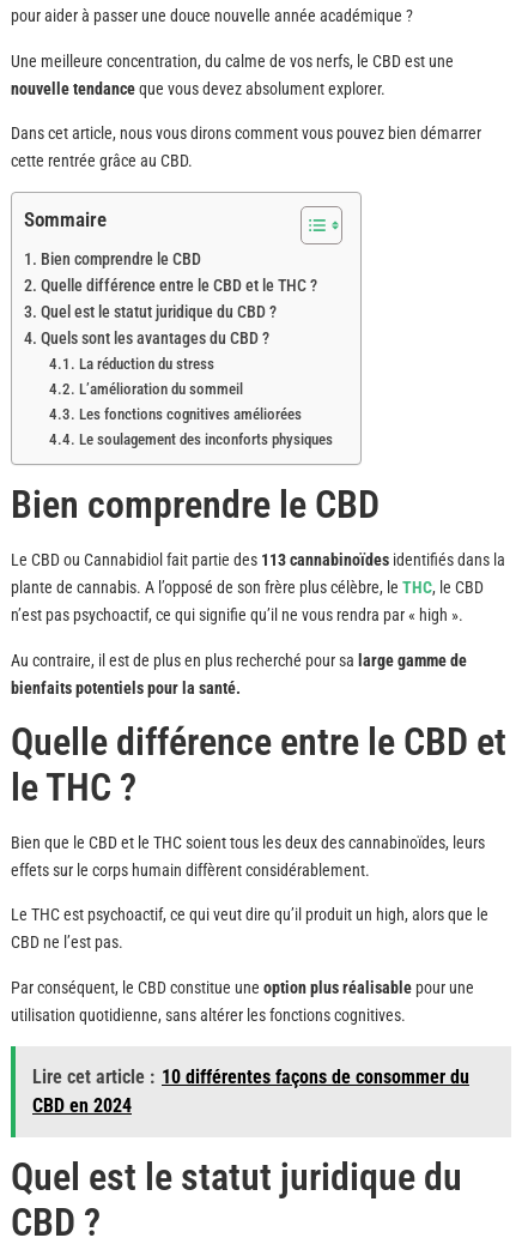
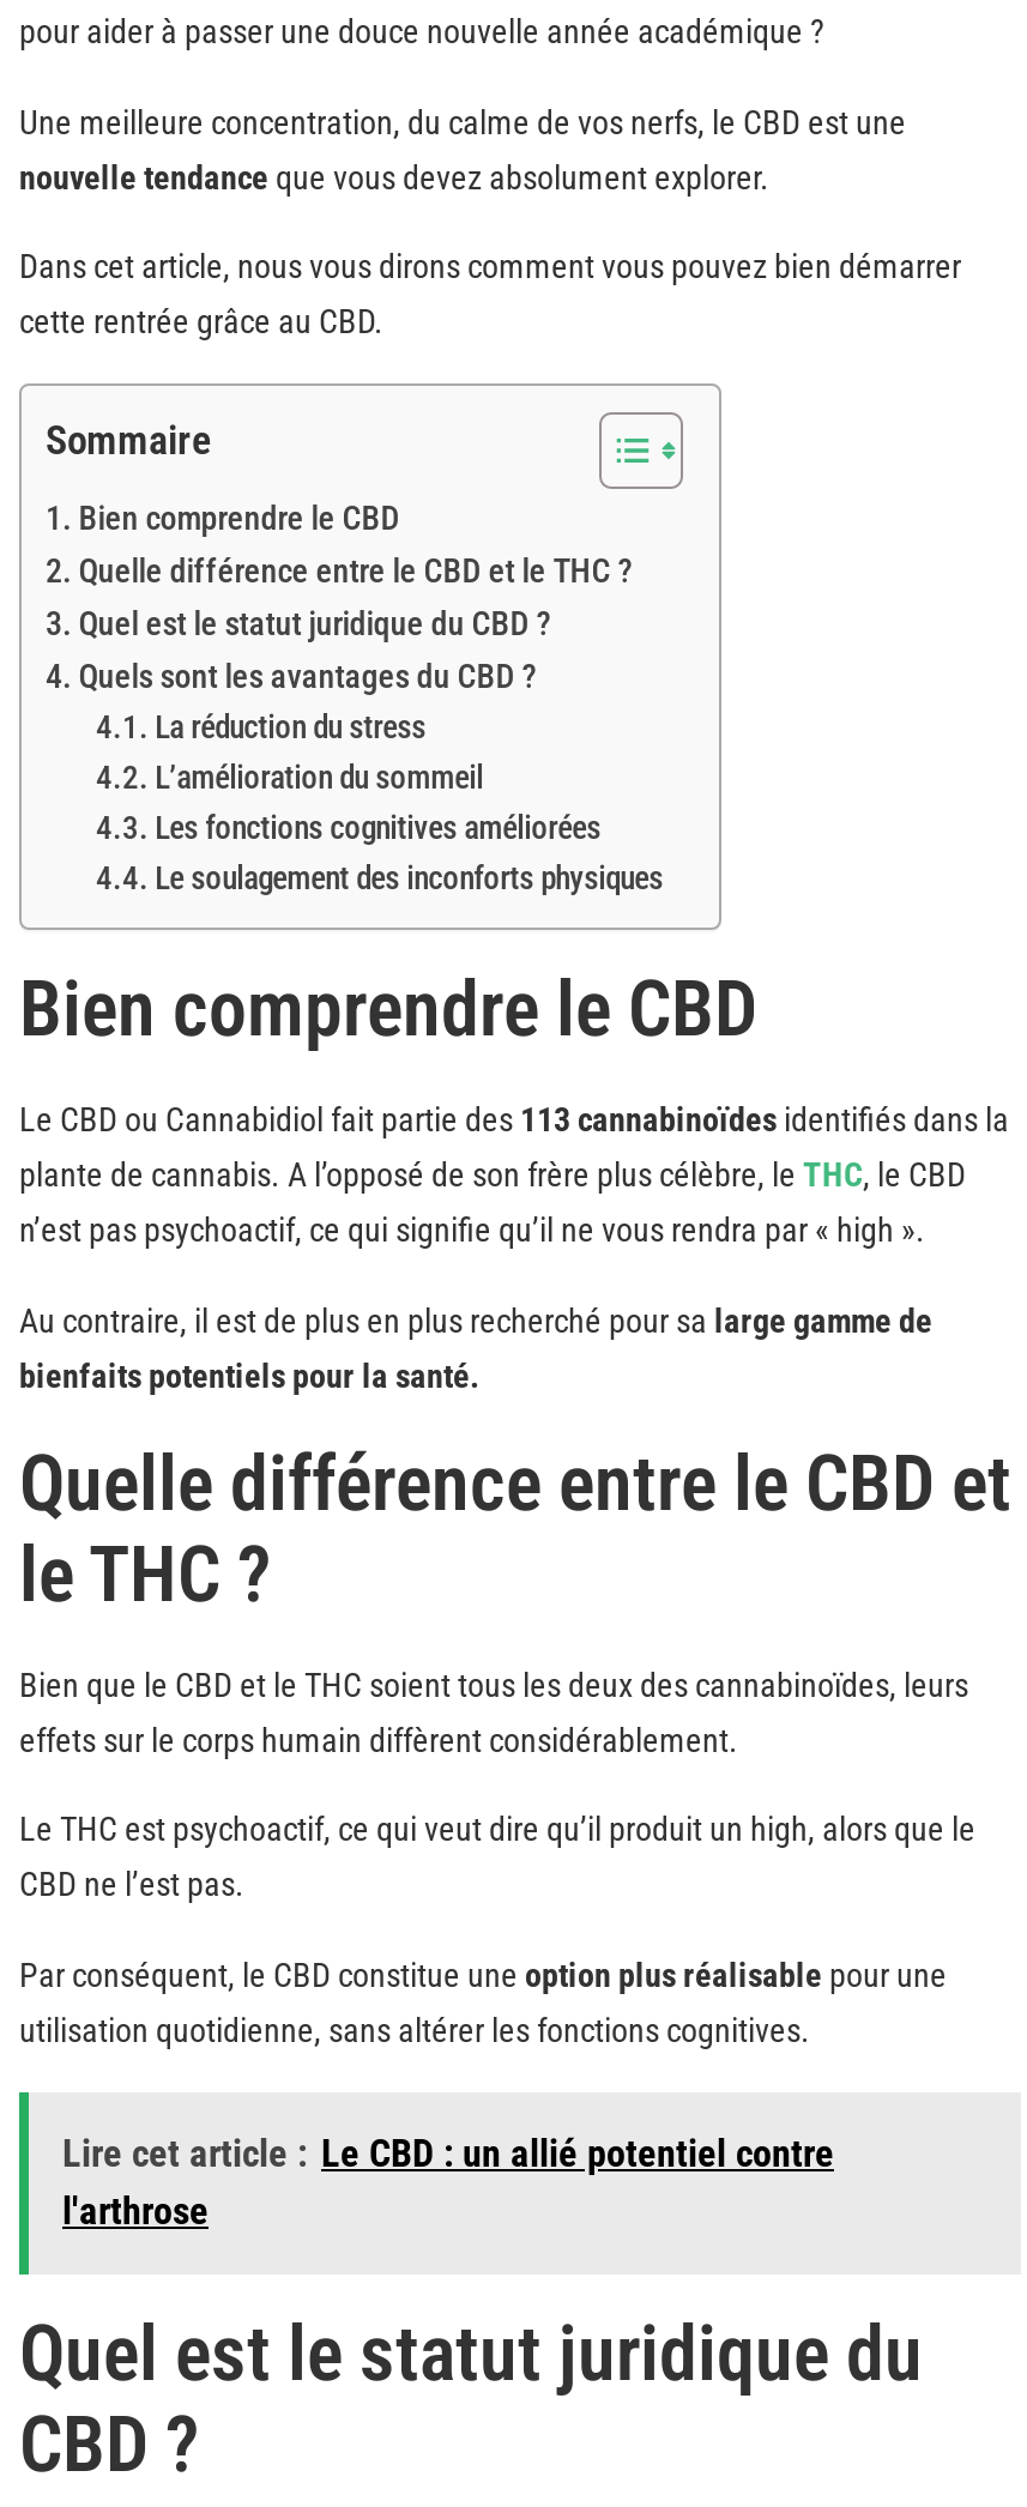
[32,1066,469,1117] Lire cet article : 10 différentes façons de consommer du | CBD en 2024 -> [62,2131,834,2234] Lire cet article : Le CBD : un allié potentiel contre | l'arthrose

